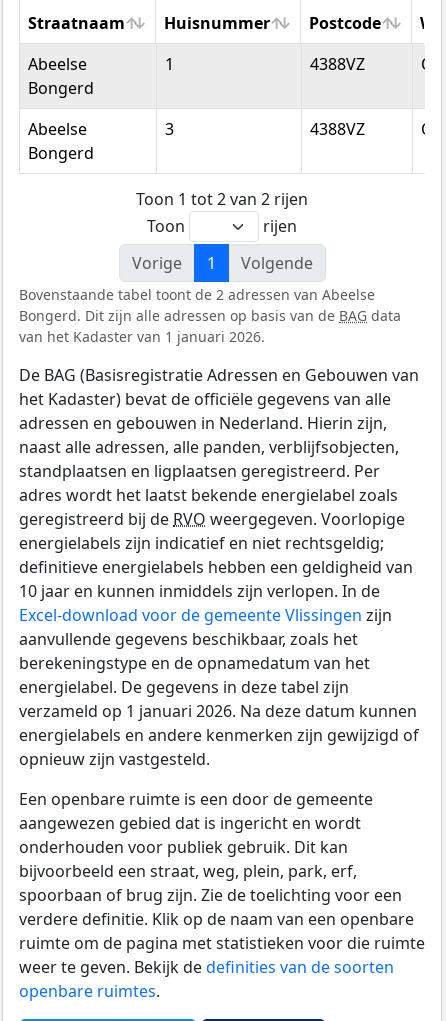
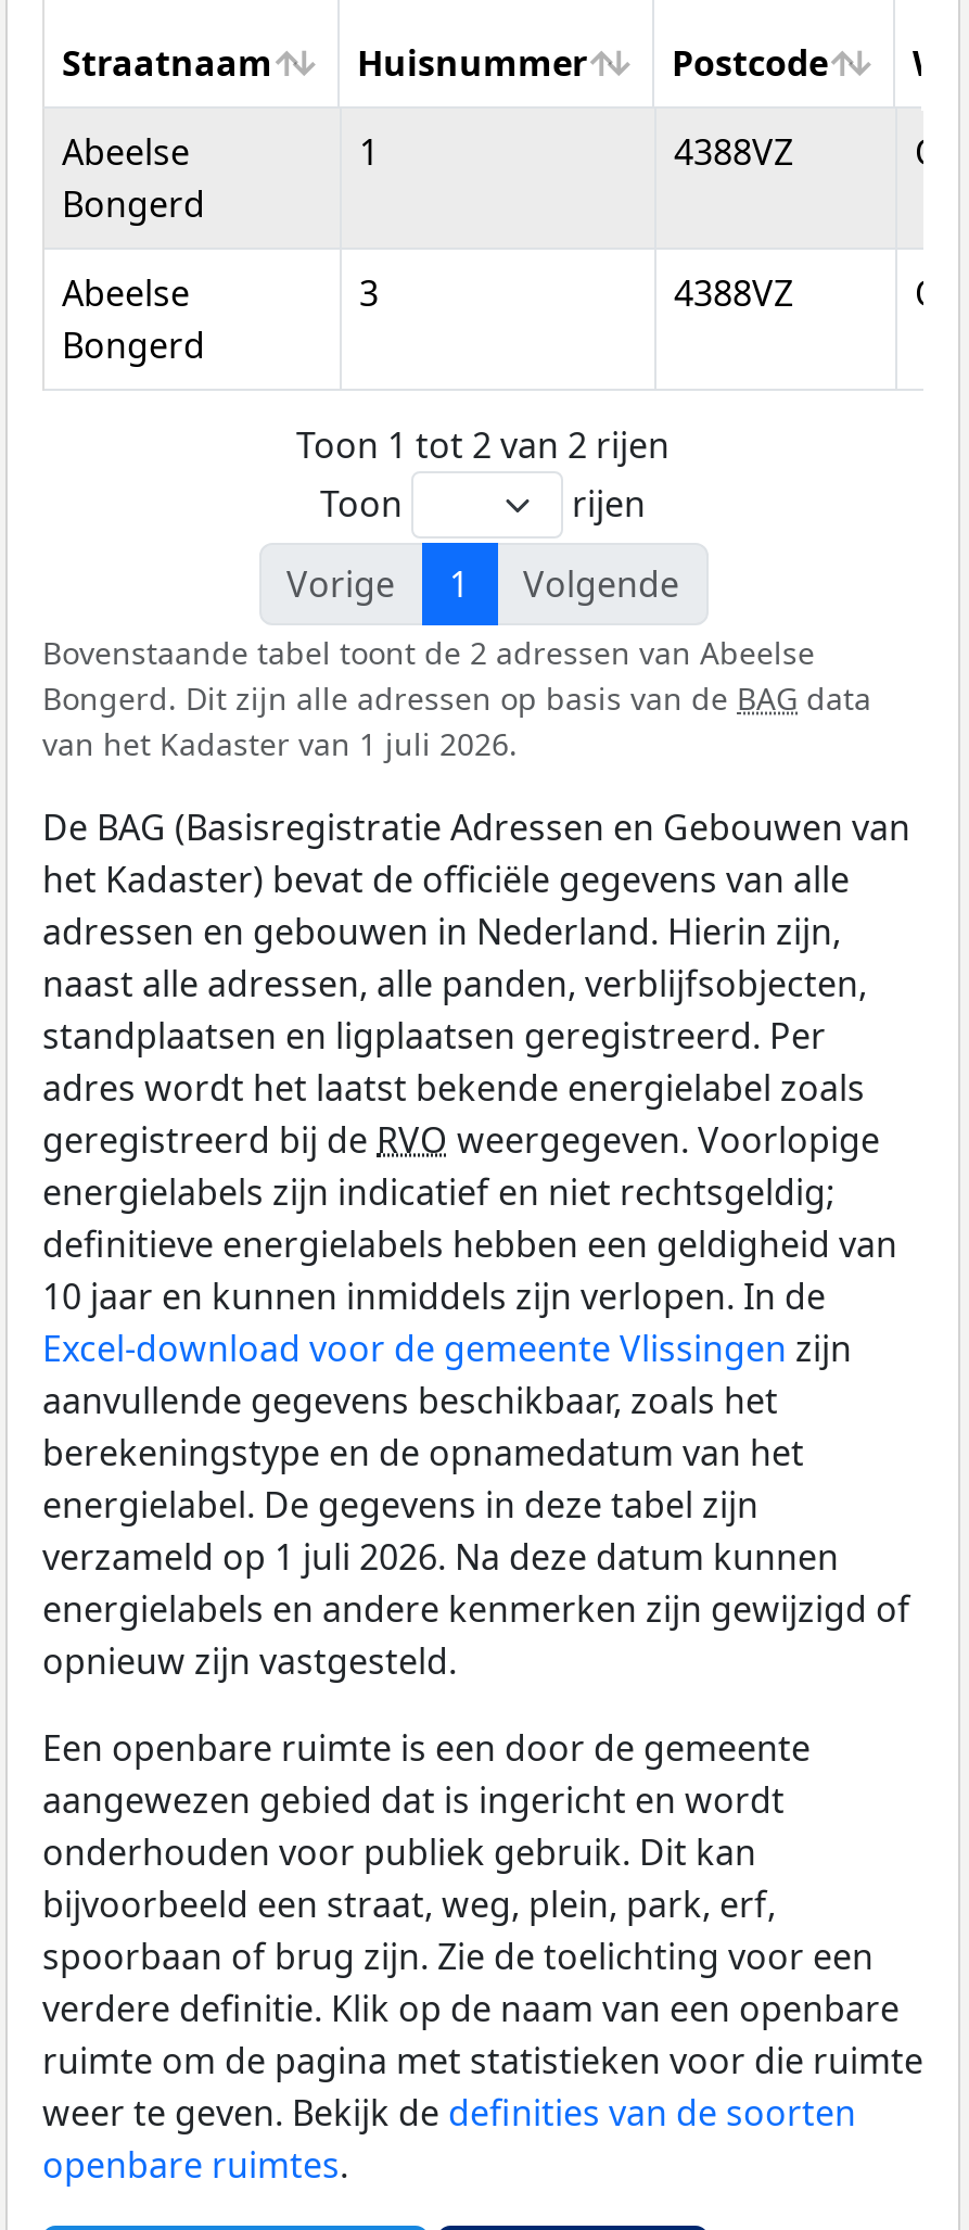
[19,327,265,346] van het Kadaster van 1 januari 2026. -> [42,724,518,765] van het Kadaster van 1 juli 2026.
[19,700,417,722] verzameld op 1 januari 2026. Na deze datum kunnen -> [42,1534,839,1581] verzameld op 1 juli 2026. Na deze datum kunnen

